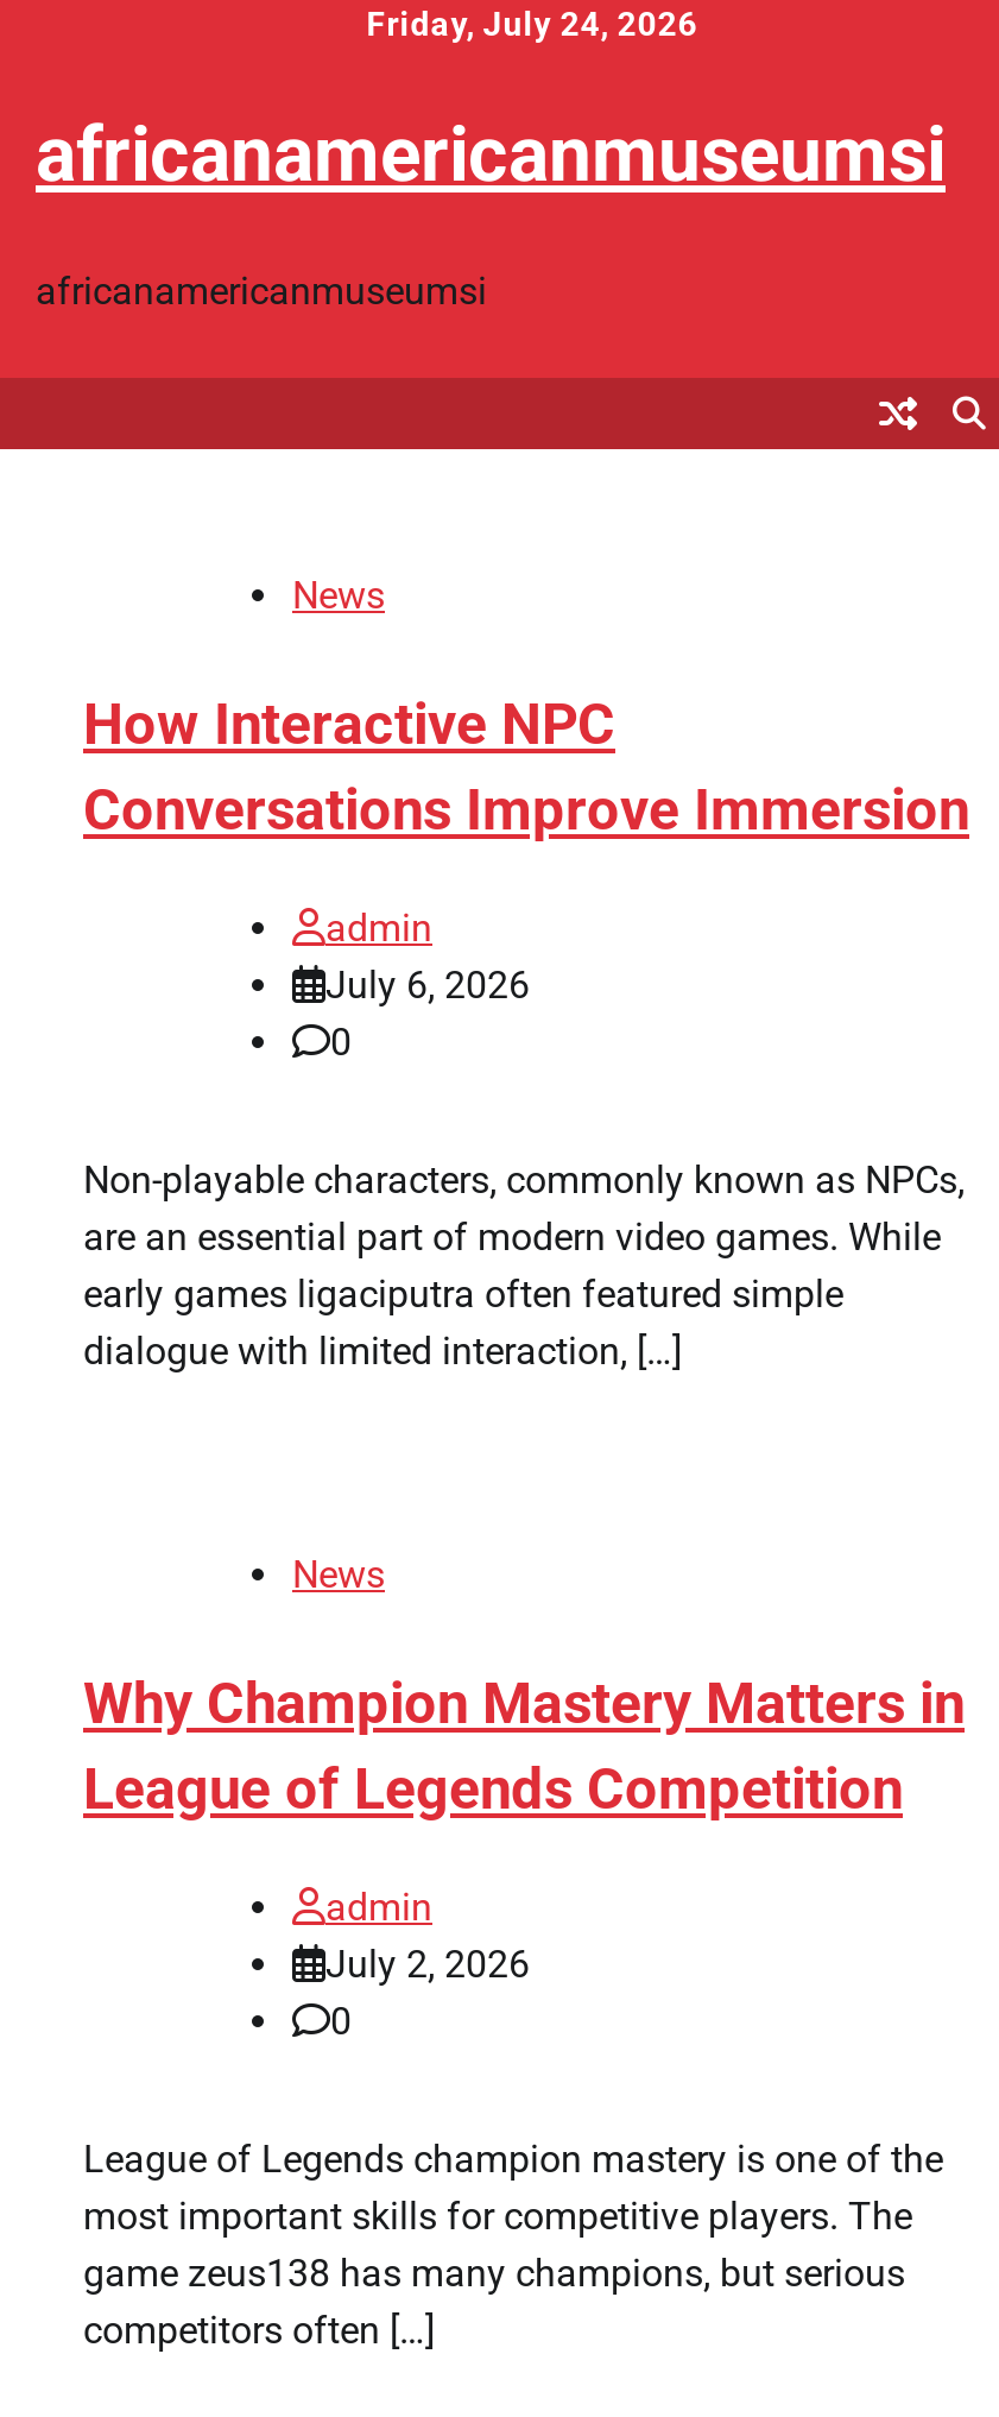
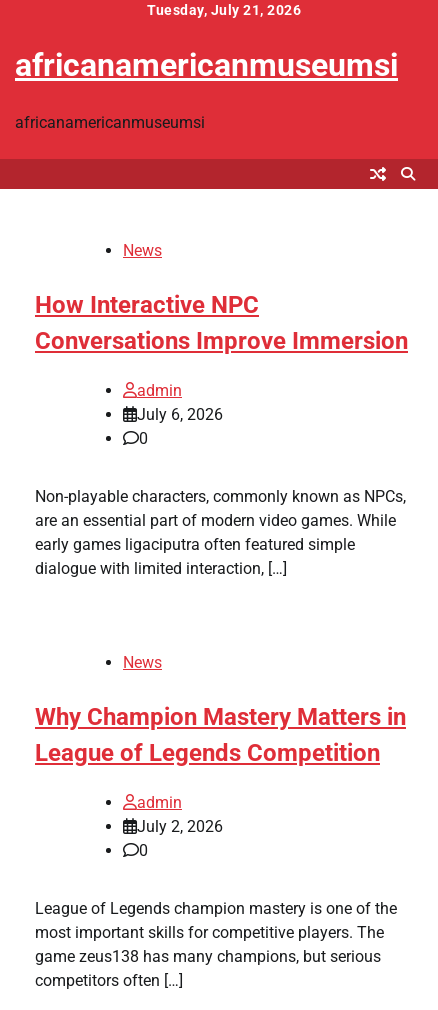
[366,5,698,43] Friday, July 24, 2026 -> [147,2,301,18] Tuesday, July 21, 2026

